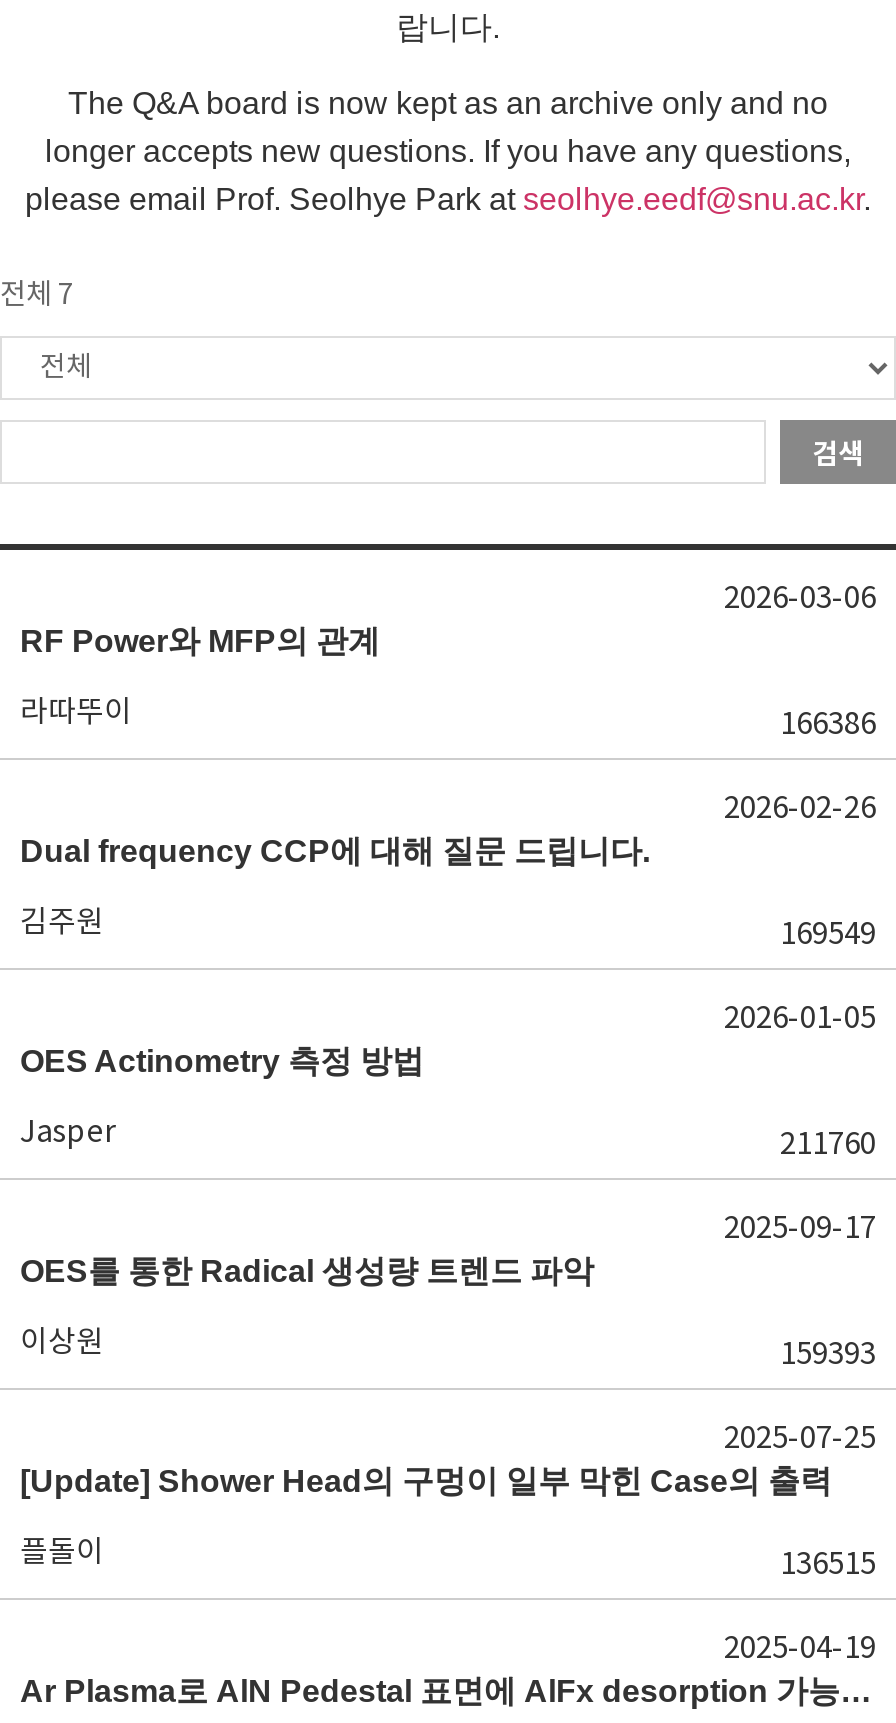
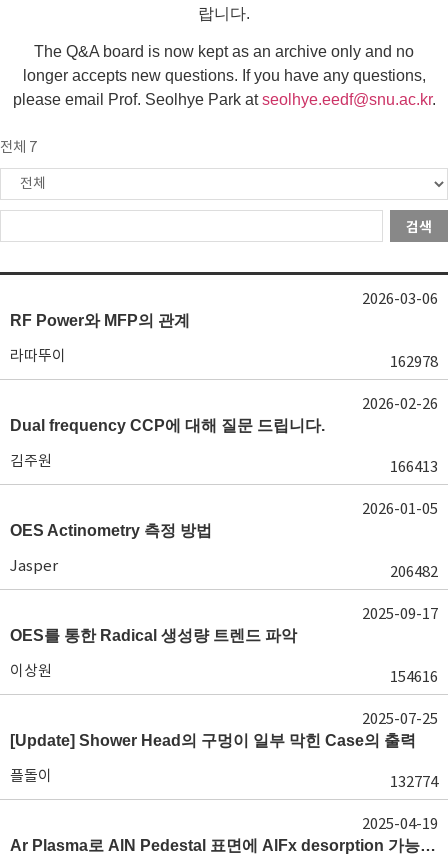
[780,704,876,742] 166386 -> [390,352,438,371] 162978
[780,914,876,952] 169549 -> [390,457,438,476] 166413
[780,1124,876,1162] 211760 -> [390,562,438,581] 206482
[780,1334,876,1372] 159393 -> [390,667,438,686] 154616
[780,1544,876,1582] 136515 -> [390,772,438,791] 132774

